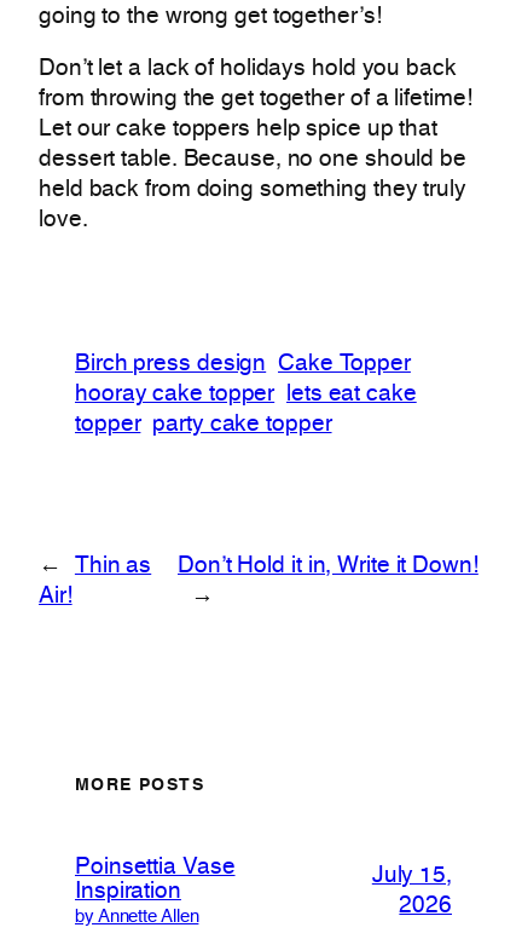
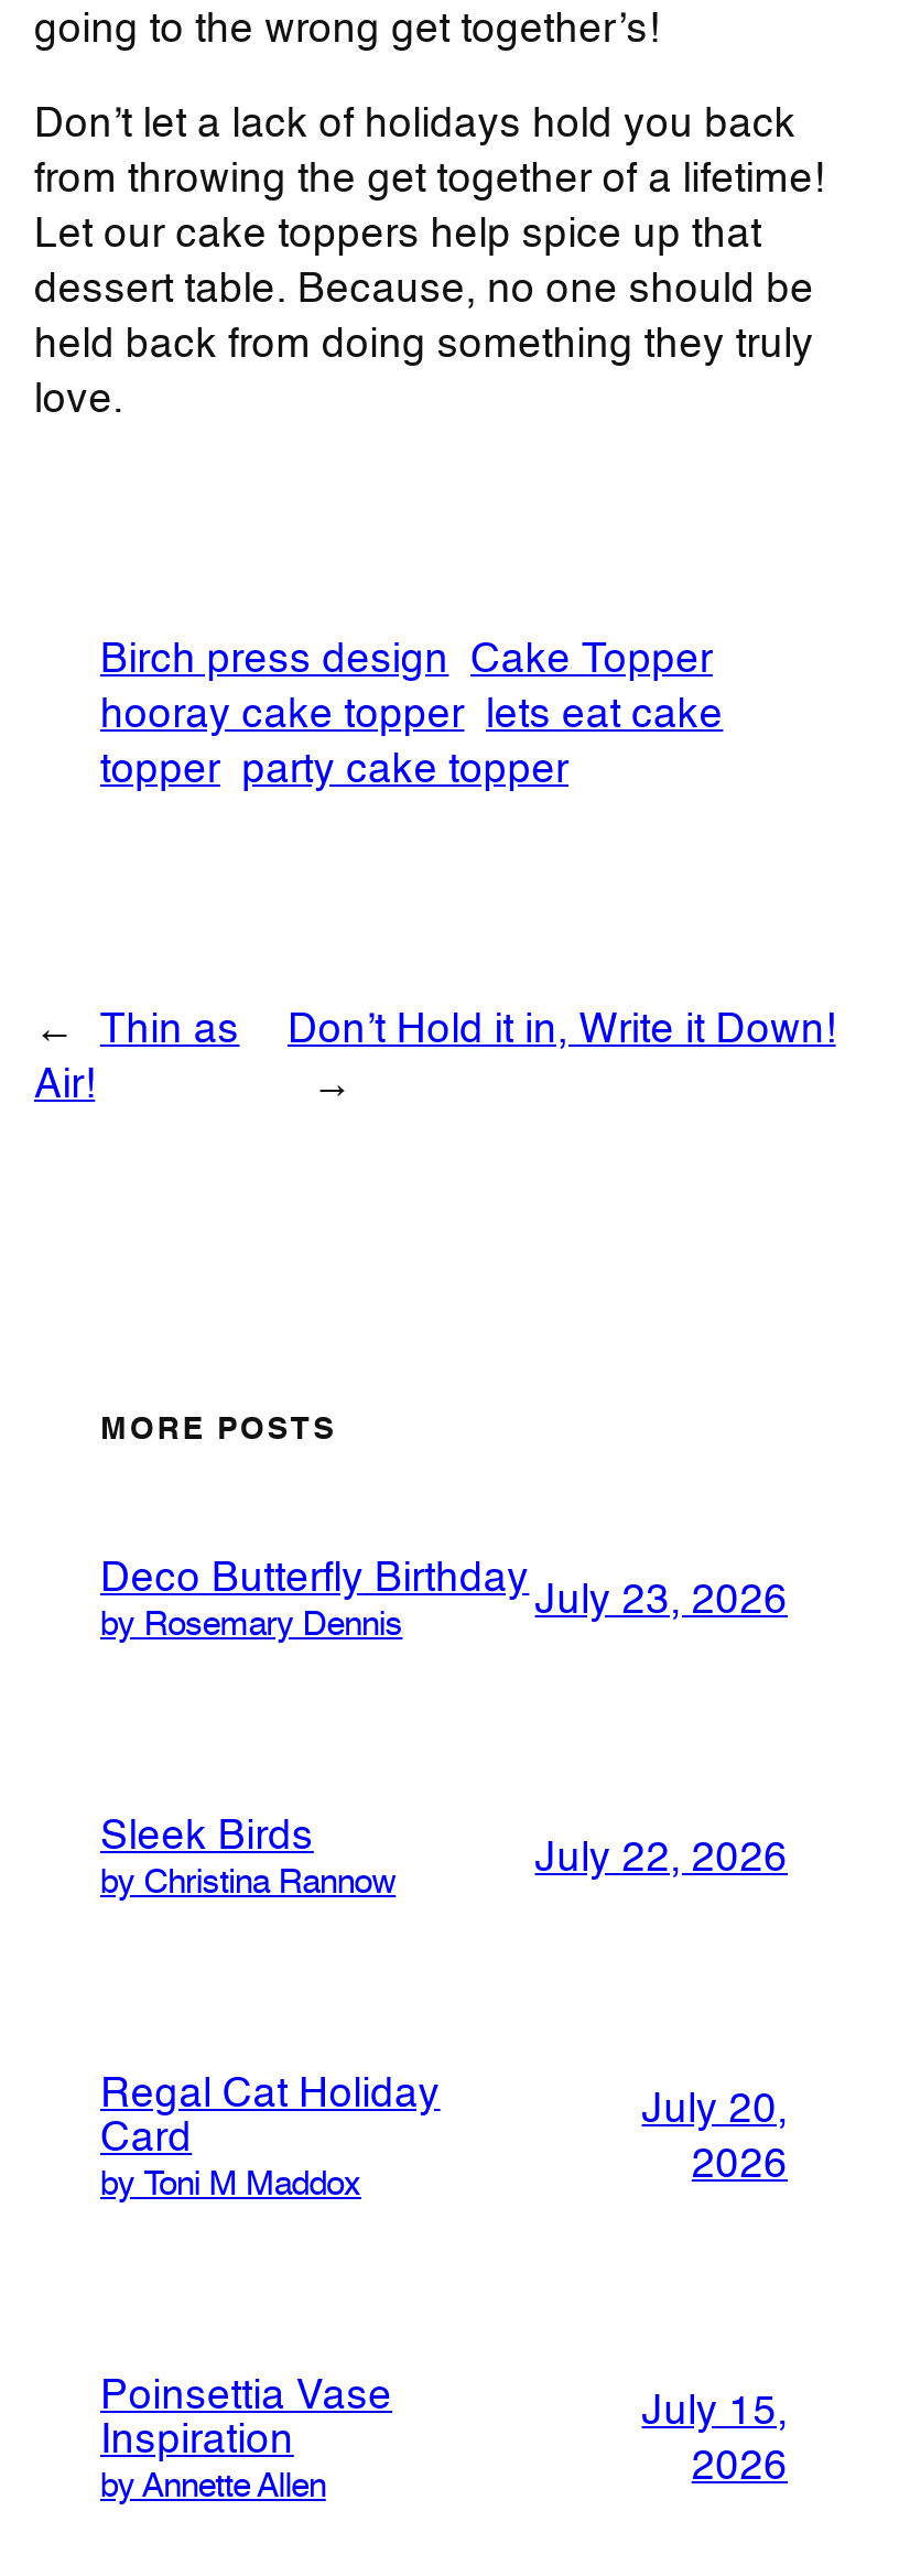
none -> [100,1560,529,1644] Deco Butterfly Birthday | by Rosemary Dennis
none -> [100,1818,396,1902] Sleek Birds | by Christina Rannow
none -> [100,2076,440,2204] Regal Cat Holiday | Card | by Toni M Maddox
none -> [535,1581,788,1621] July 23, 2026
none -> [535,1839,788,1879] July 22, 2026
none -> [642,2091,788,2186] July 20, | 2026

